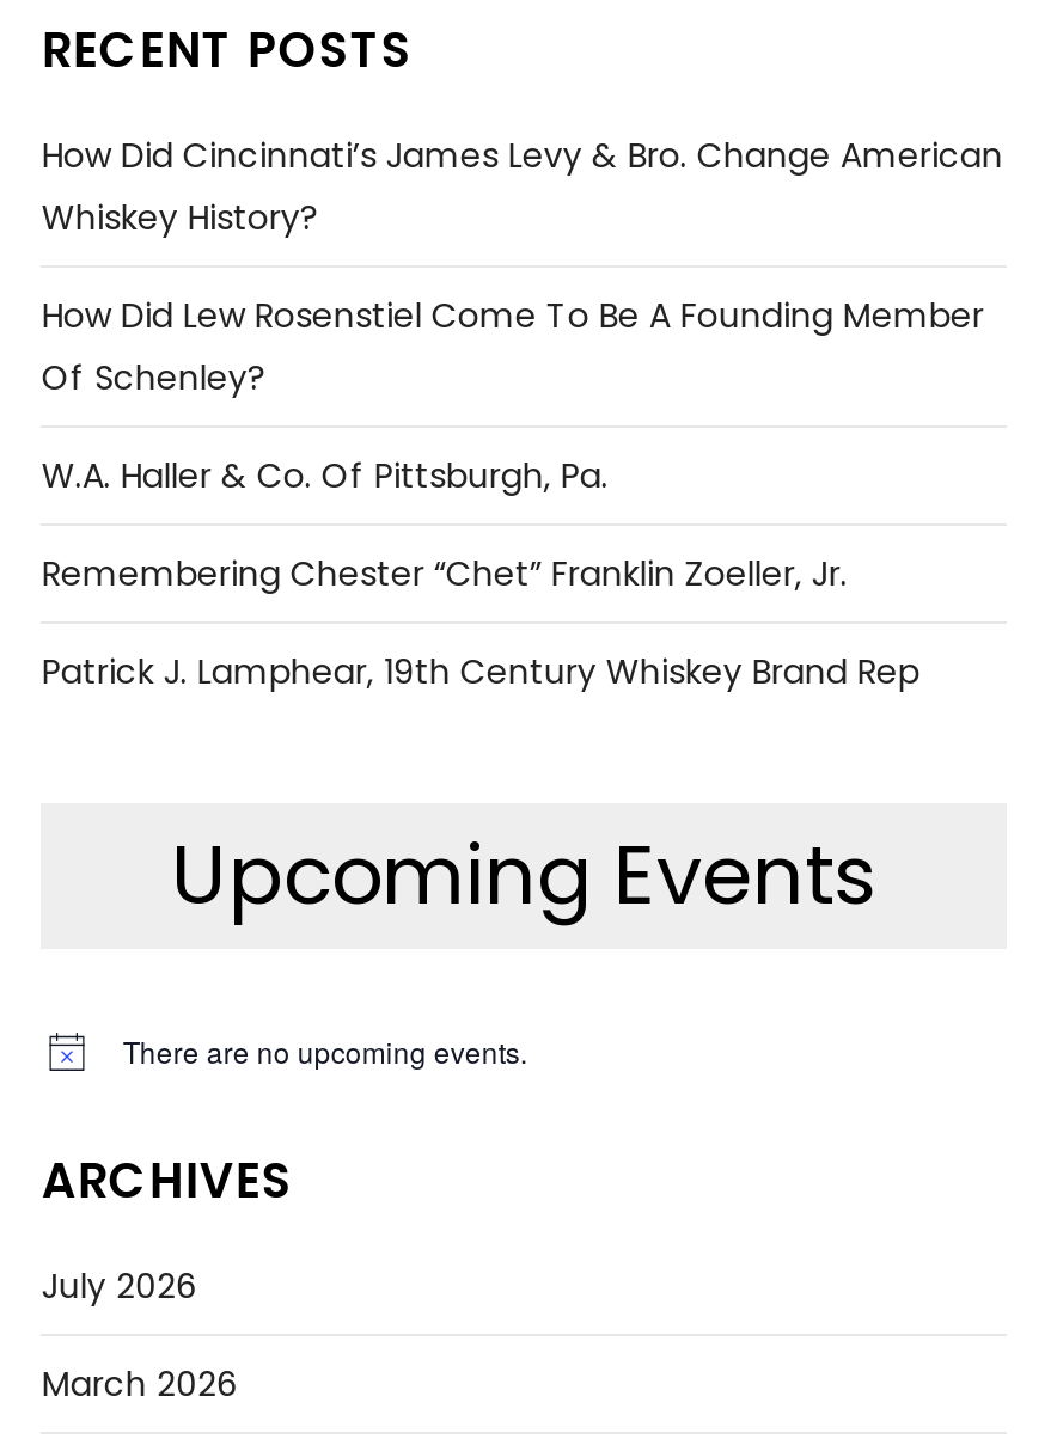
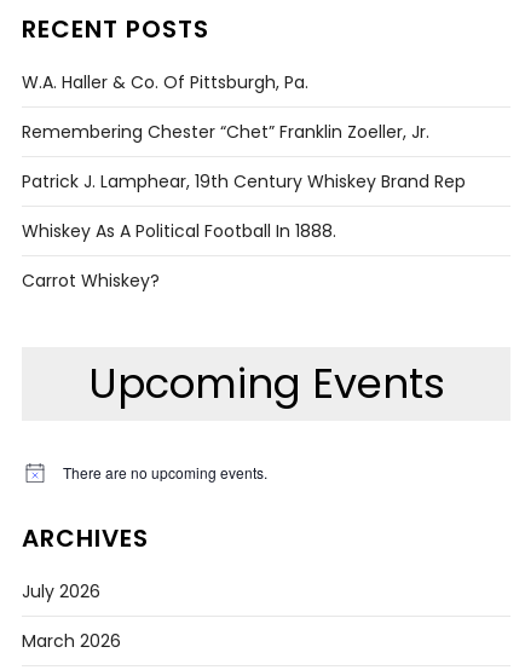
[42,132,1003,402] How Did Cincinnati’s James Levy & Bro. Change American | Whiskey History? | How Did Lew Rosenstiel Come To Be A Founding Member | Of Schenley? -> none
moved [42,452,919,696] -> [22,70,466,194]: W.A. Haller & Co. Of Pittsburgh, Pa. | Remembering Chester “Chet” Franklin Zoeller, Jr. | Patrick J. Lamphear, 19th Century Whiskey Brand Rep
none -> [22,219,337,293] Whiskey As A Political Football In 1888. | Carrot Whiskey?

